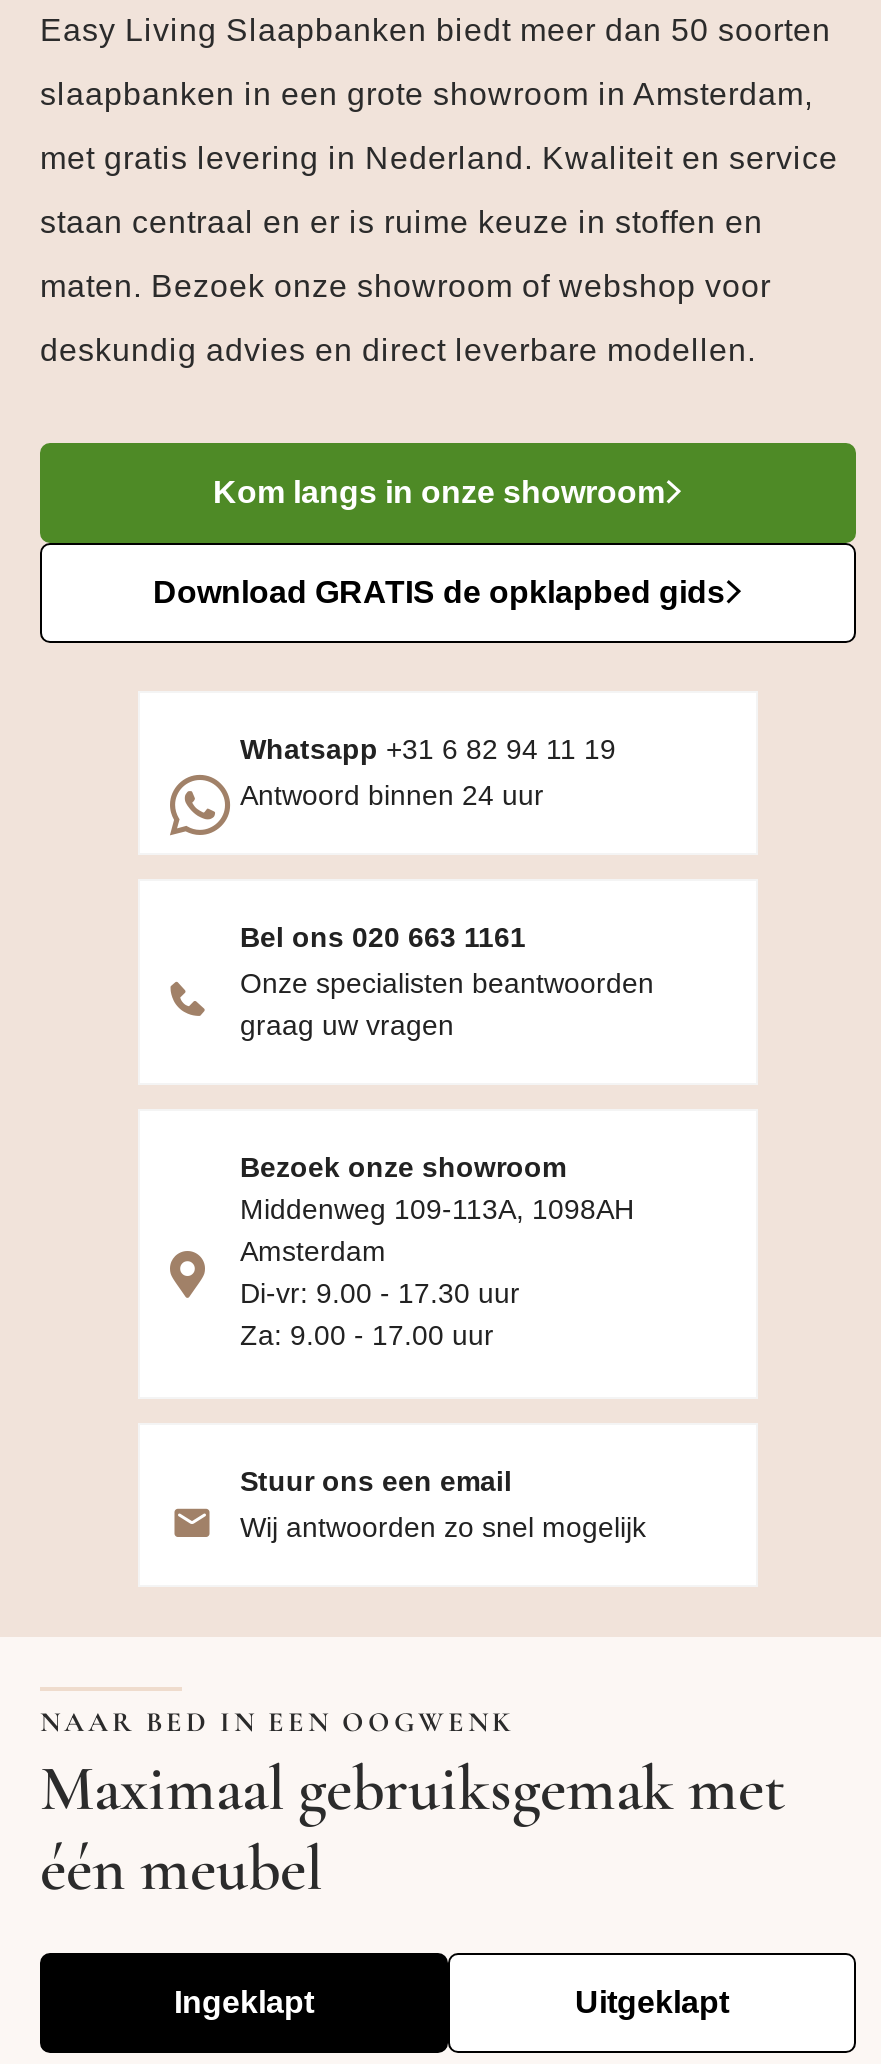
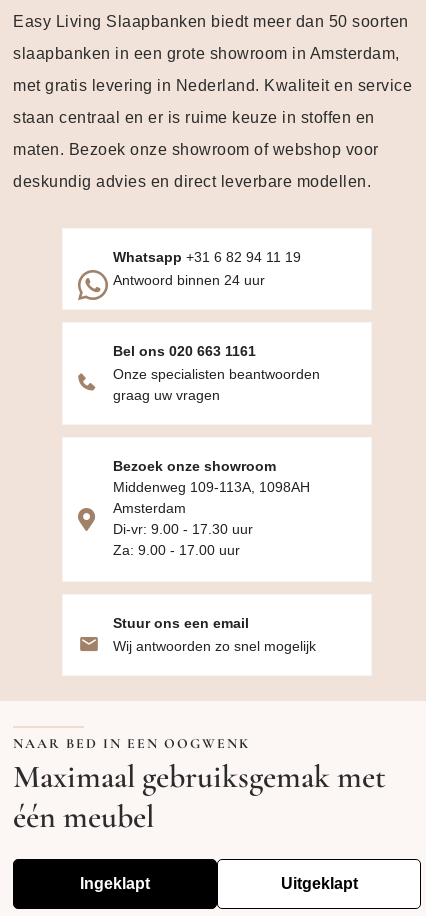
[38,441,858,645] [image] | Kom langs in onze showroom | Download GRATIS de opklapbed gids -> none

